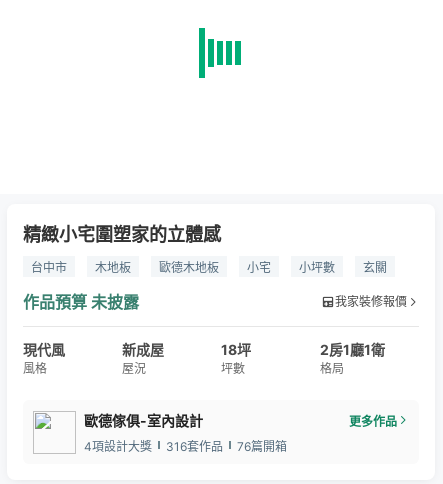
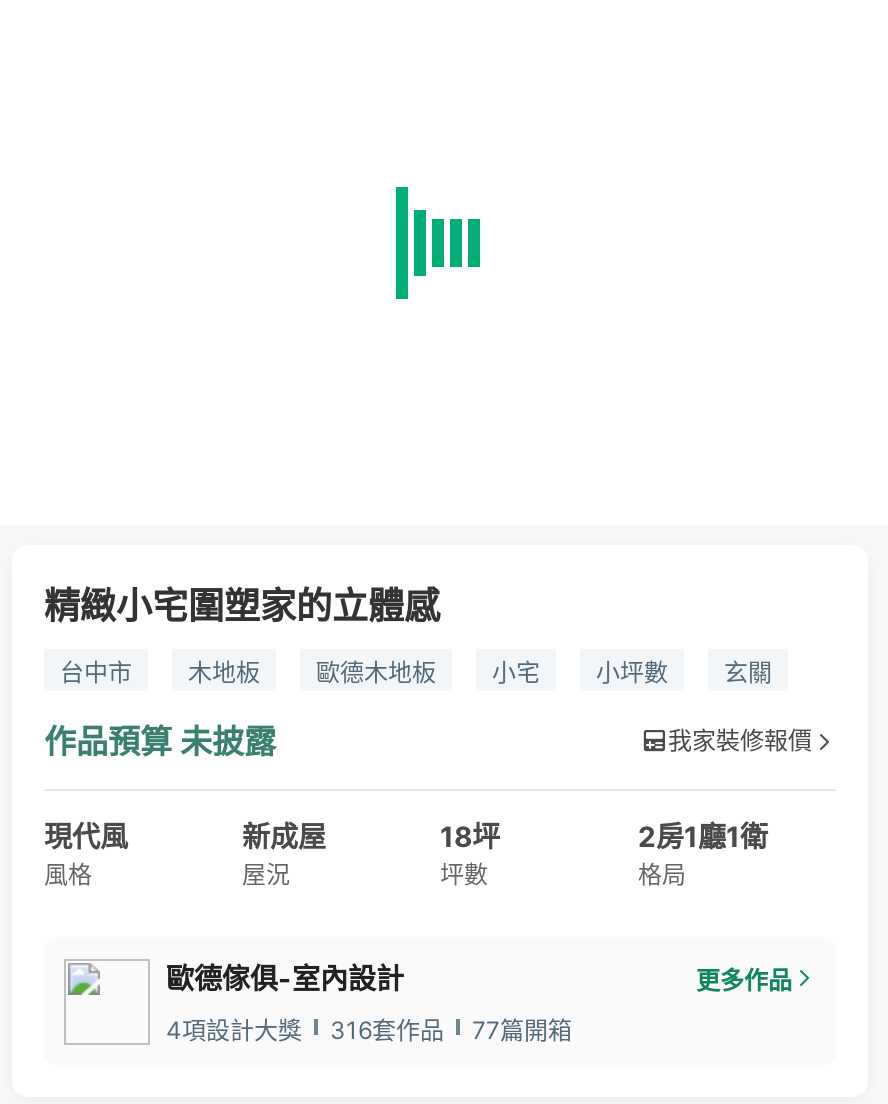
[84,438,287,453] 4項設計大獎 316套作品 76篇開箱 -> [166,1014,572,1044] 4項設計大獎 316套作品 77篇開箱

